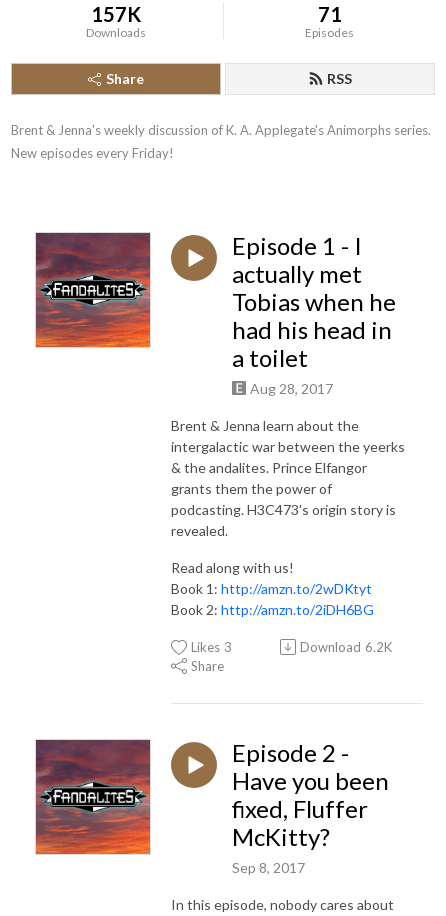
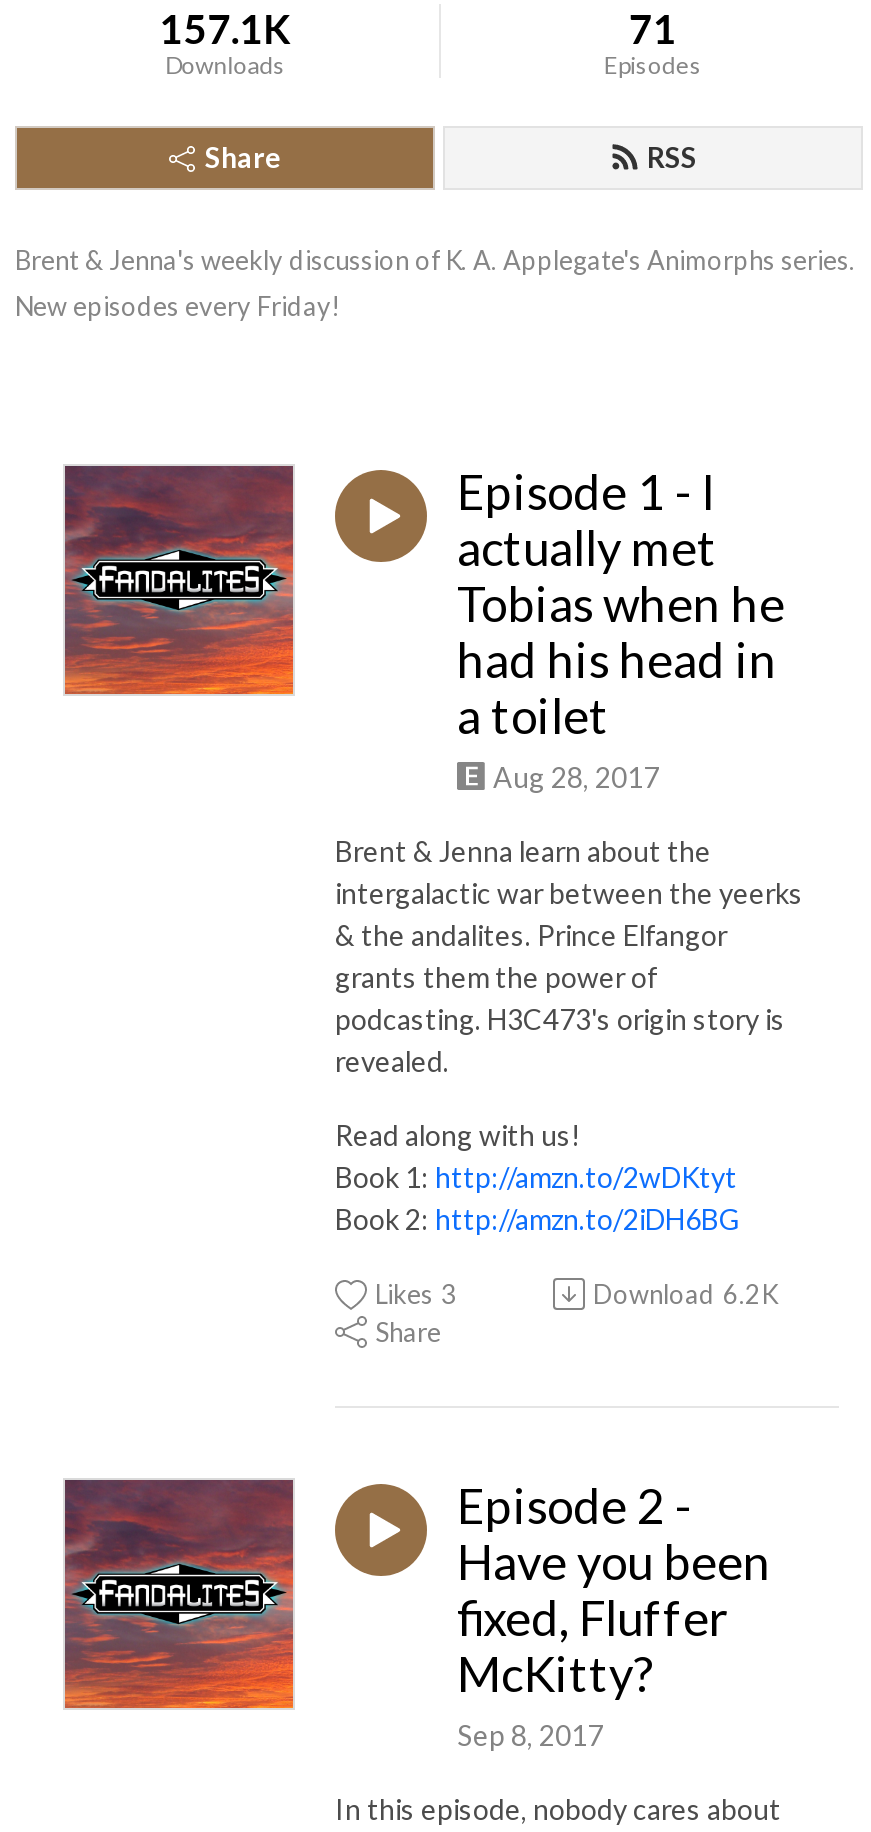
[91,2,141,26] 157K -> [159,4,291,52] 157.1K

